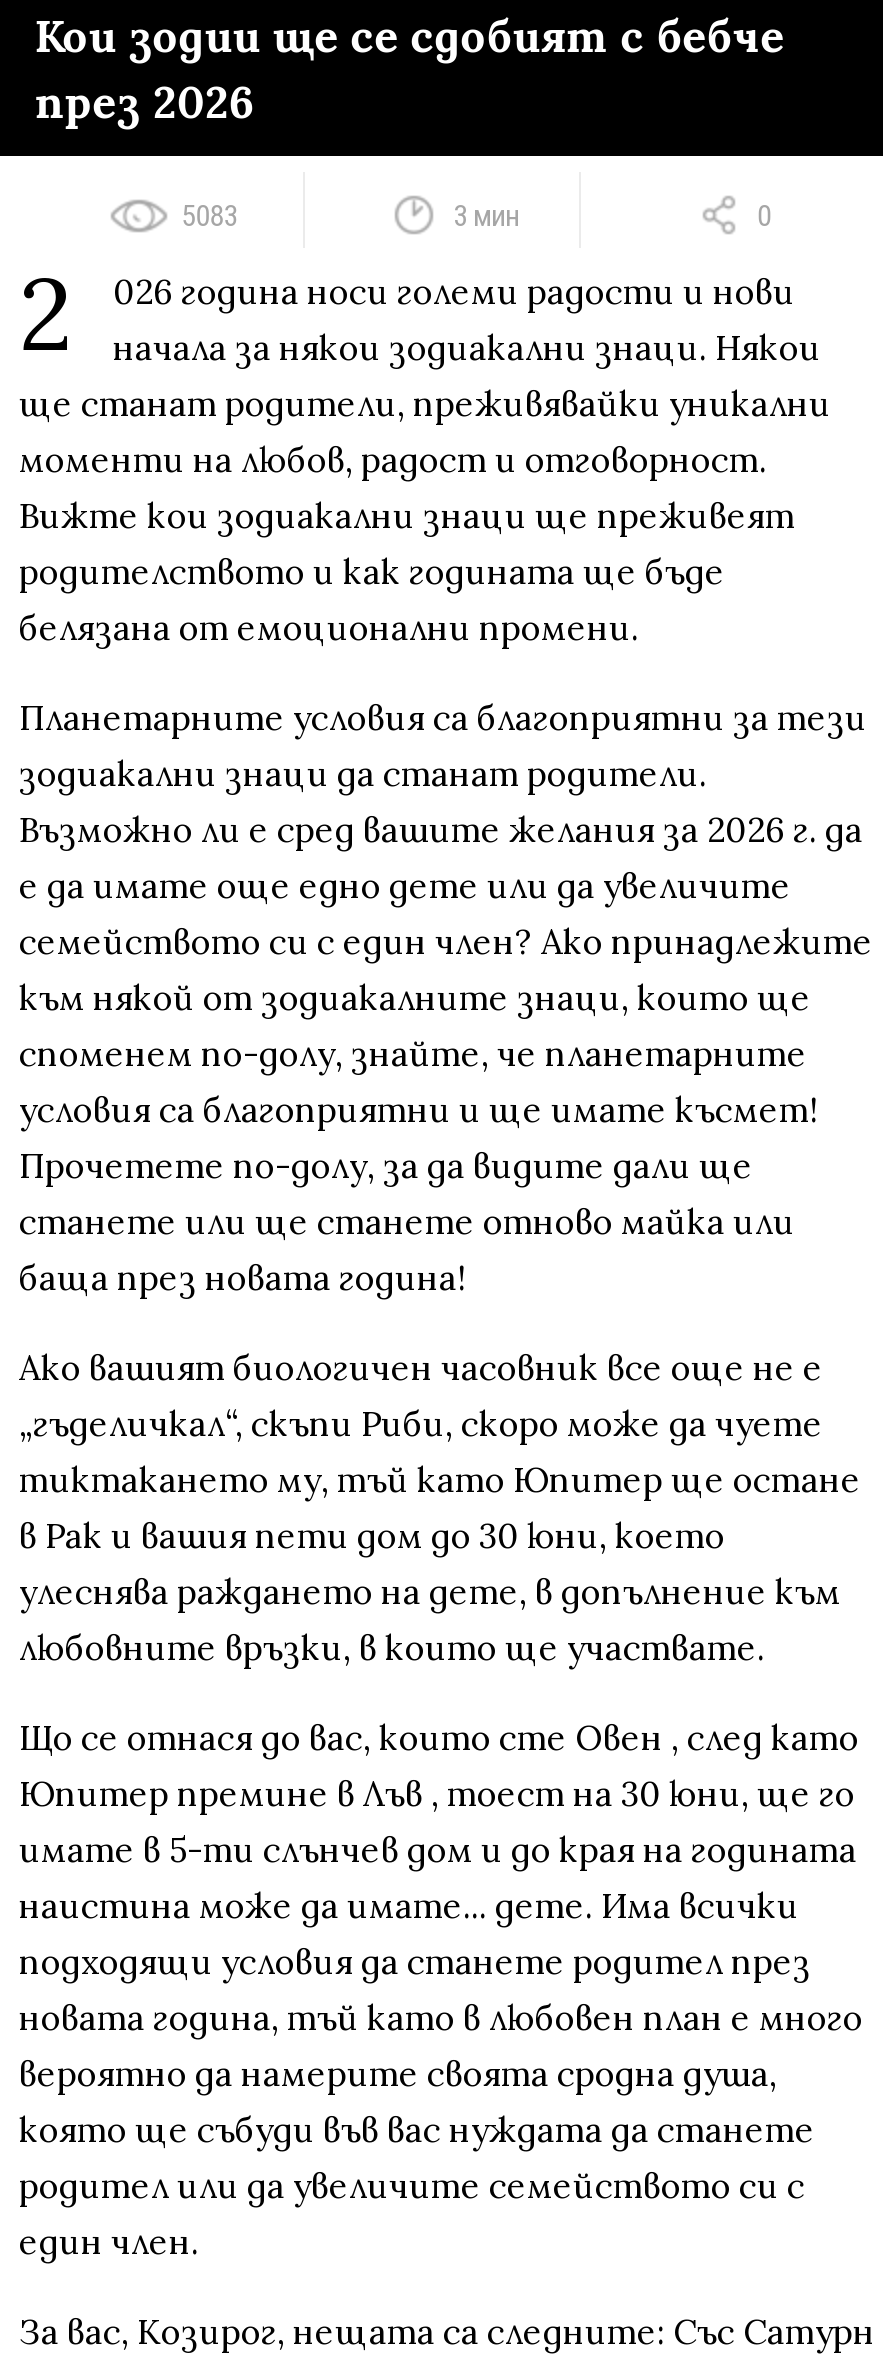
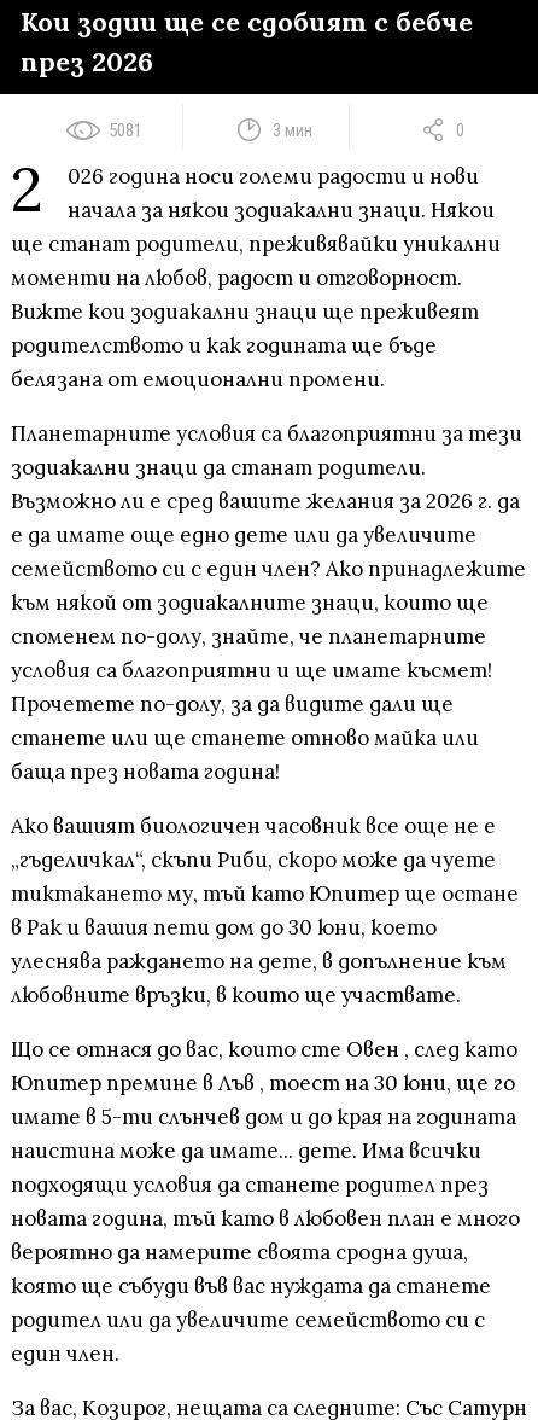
[181,198,237,234] 5083 -> [109,120,142,142] 5081

